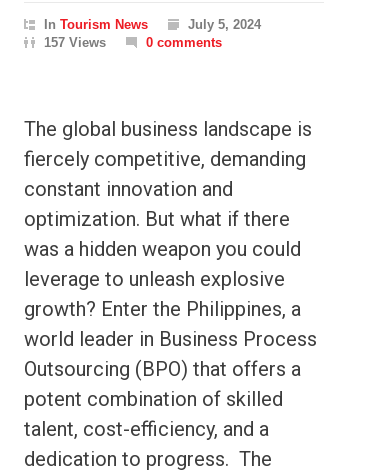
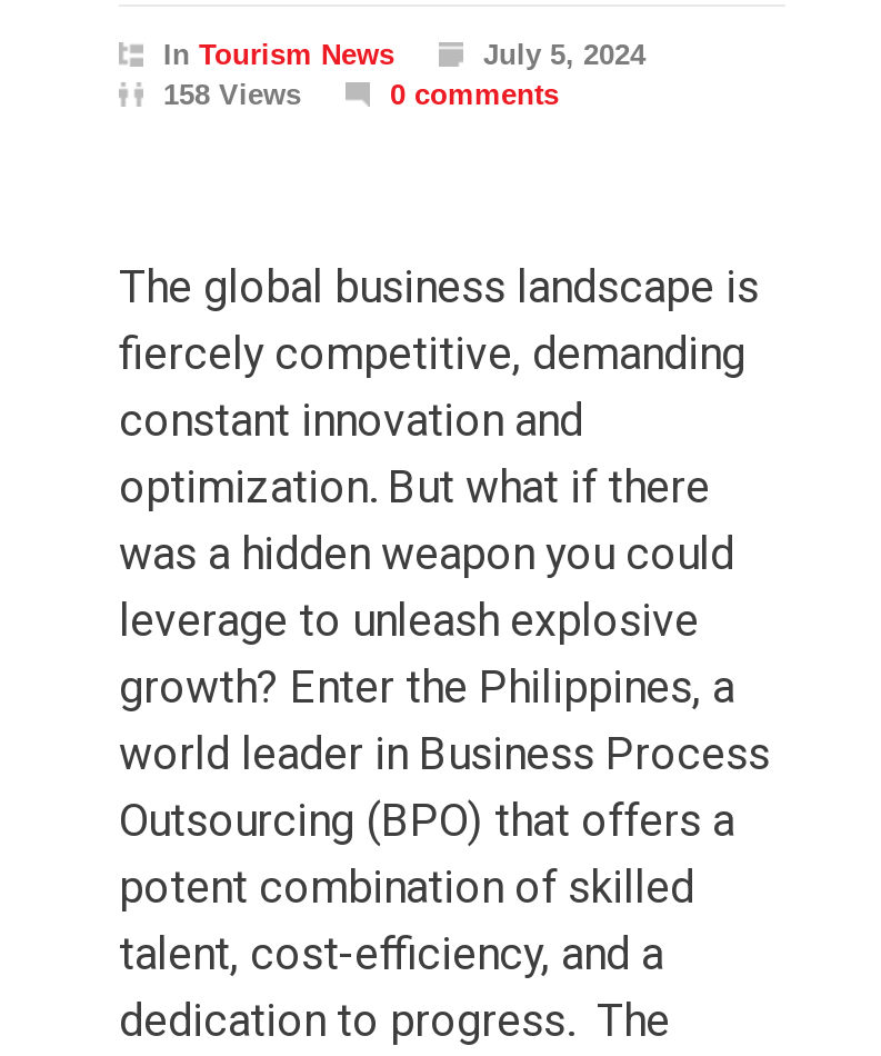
[44,35,106,50] 157 Views -> [163,78,301,112] 158 Views

